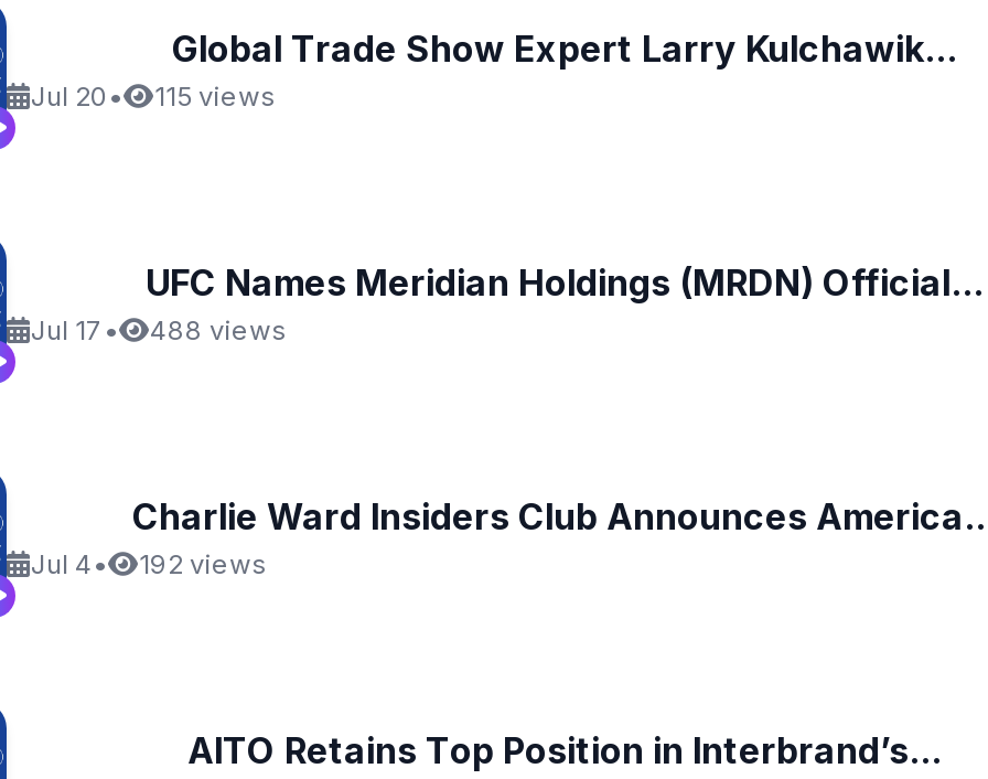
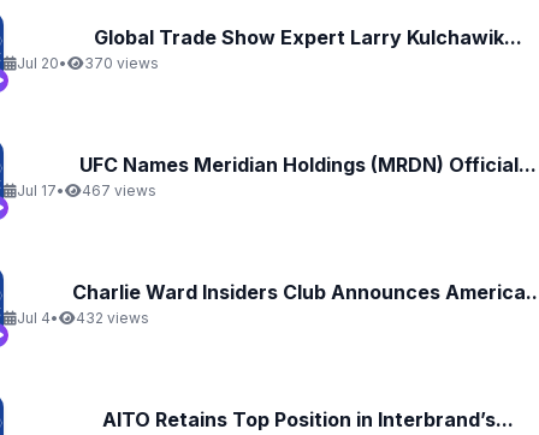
[31,79,276,113] Jul 20 • 115 views -> [17,54,159,72] Jul 20 • 370 views
[150,313,287,346] 488 views -> [82,181,156,199] 467 views
[139,547,267,580] 192 views -> [76,309,149,327] 432 views

